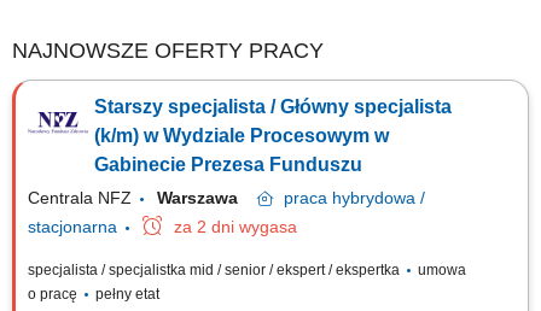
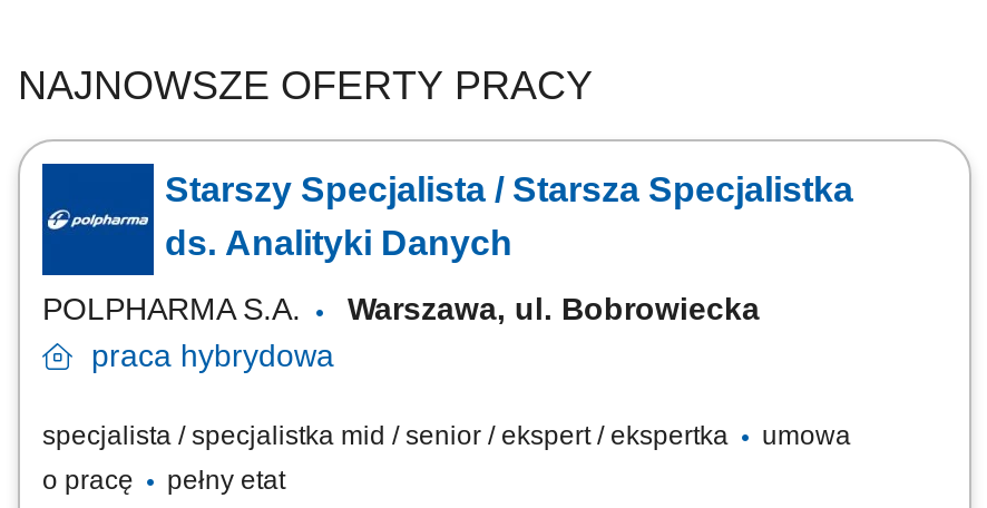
[11,82,452,236] [image] | Starszy specjalista / Główny specjalista | (k/m) w Wydziale Procesowym w | Gabinecie Prezesa Funduszu | Centrala NFZ | Warszawa | praca hybrydowa / | stacjonarna | za 2 dni wygasa -> [40,162,853,373] [image] | Starszy Specjalista / Starsza Specjalistka | ds. Analityki Danych | POLPHARMA S.A. | Warszawa, ul. Bobrowiecka | praca hybrydowa

